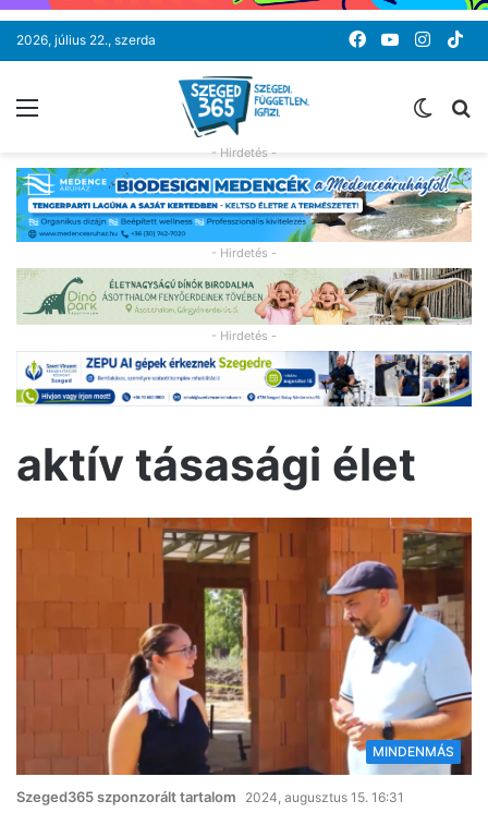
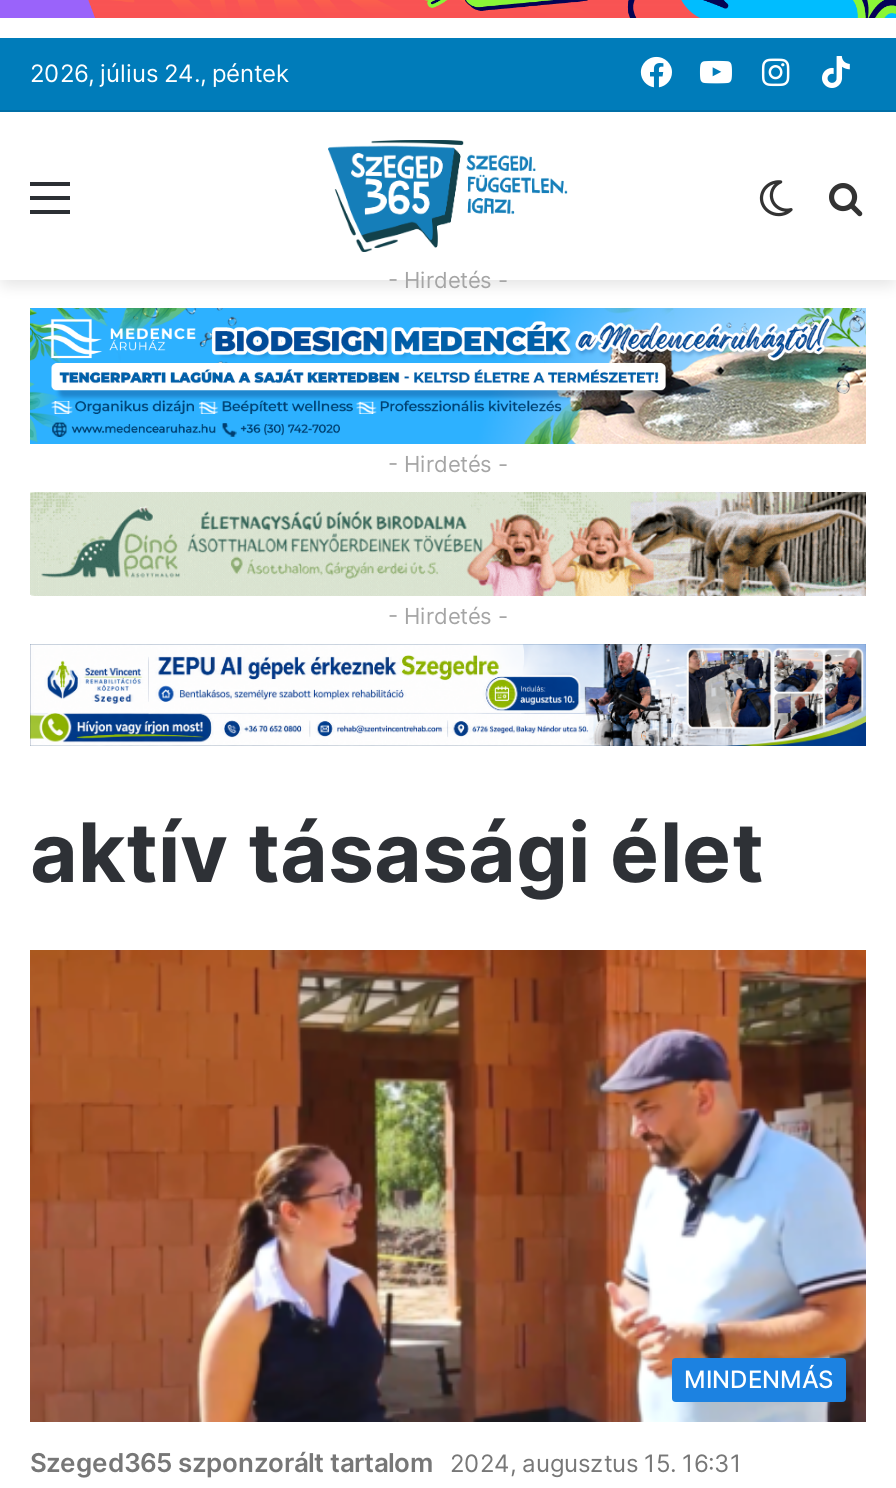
[16,32,156,48] 2026, július 22., szerda -> [30,58,290,88] 2026, július 24., péntek

